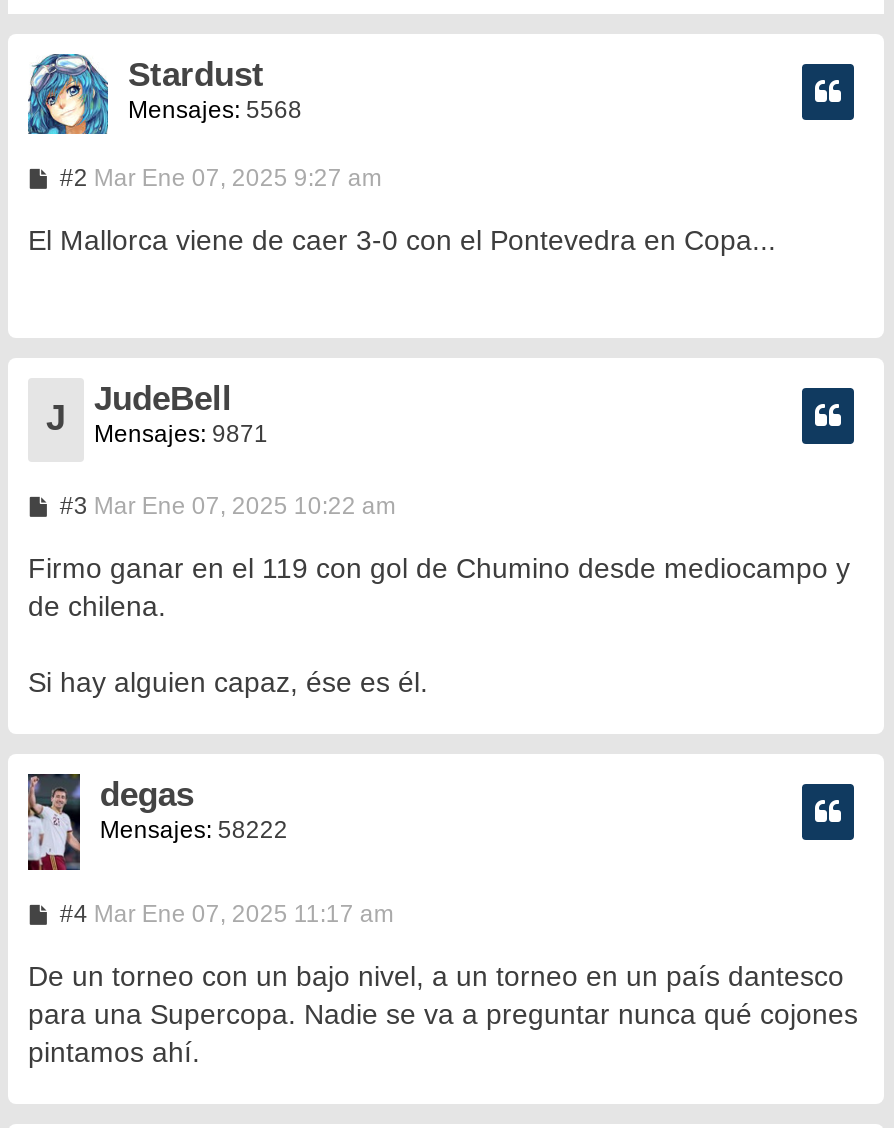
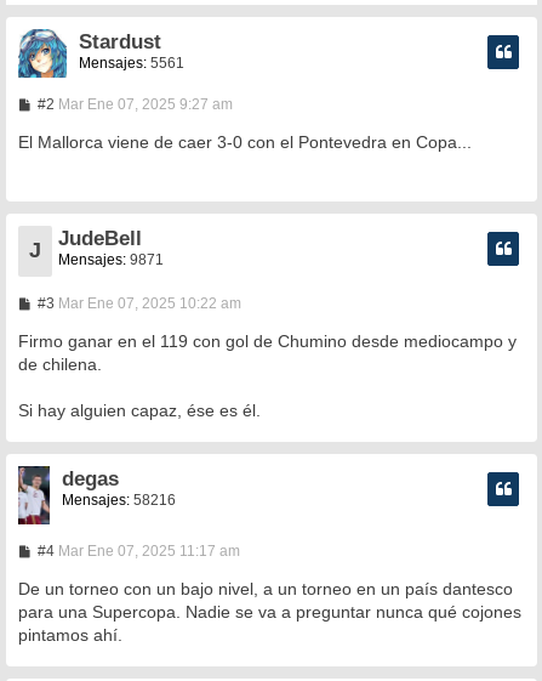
[128,95,302,123] Mensajes: 5568 -> [79,54,184,71] Mensajes: 5561
[100,816,288,844] Mensajes: 58222 -> [62,492,176,509] Mensajes: 58216

